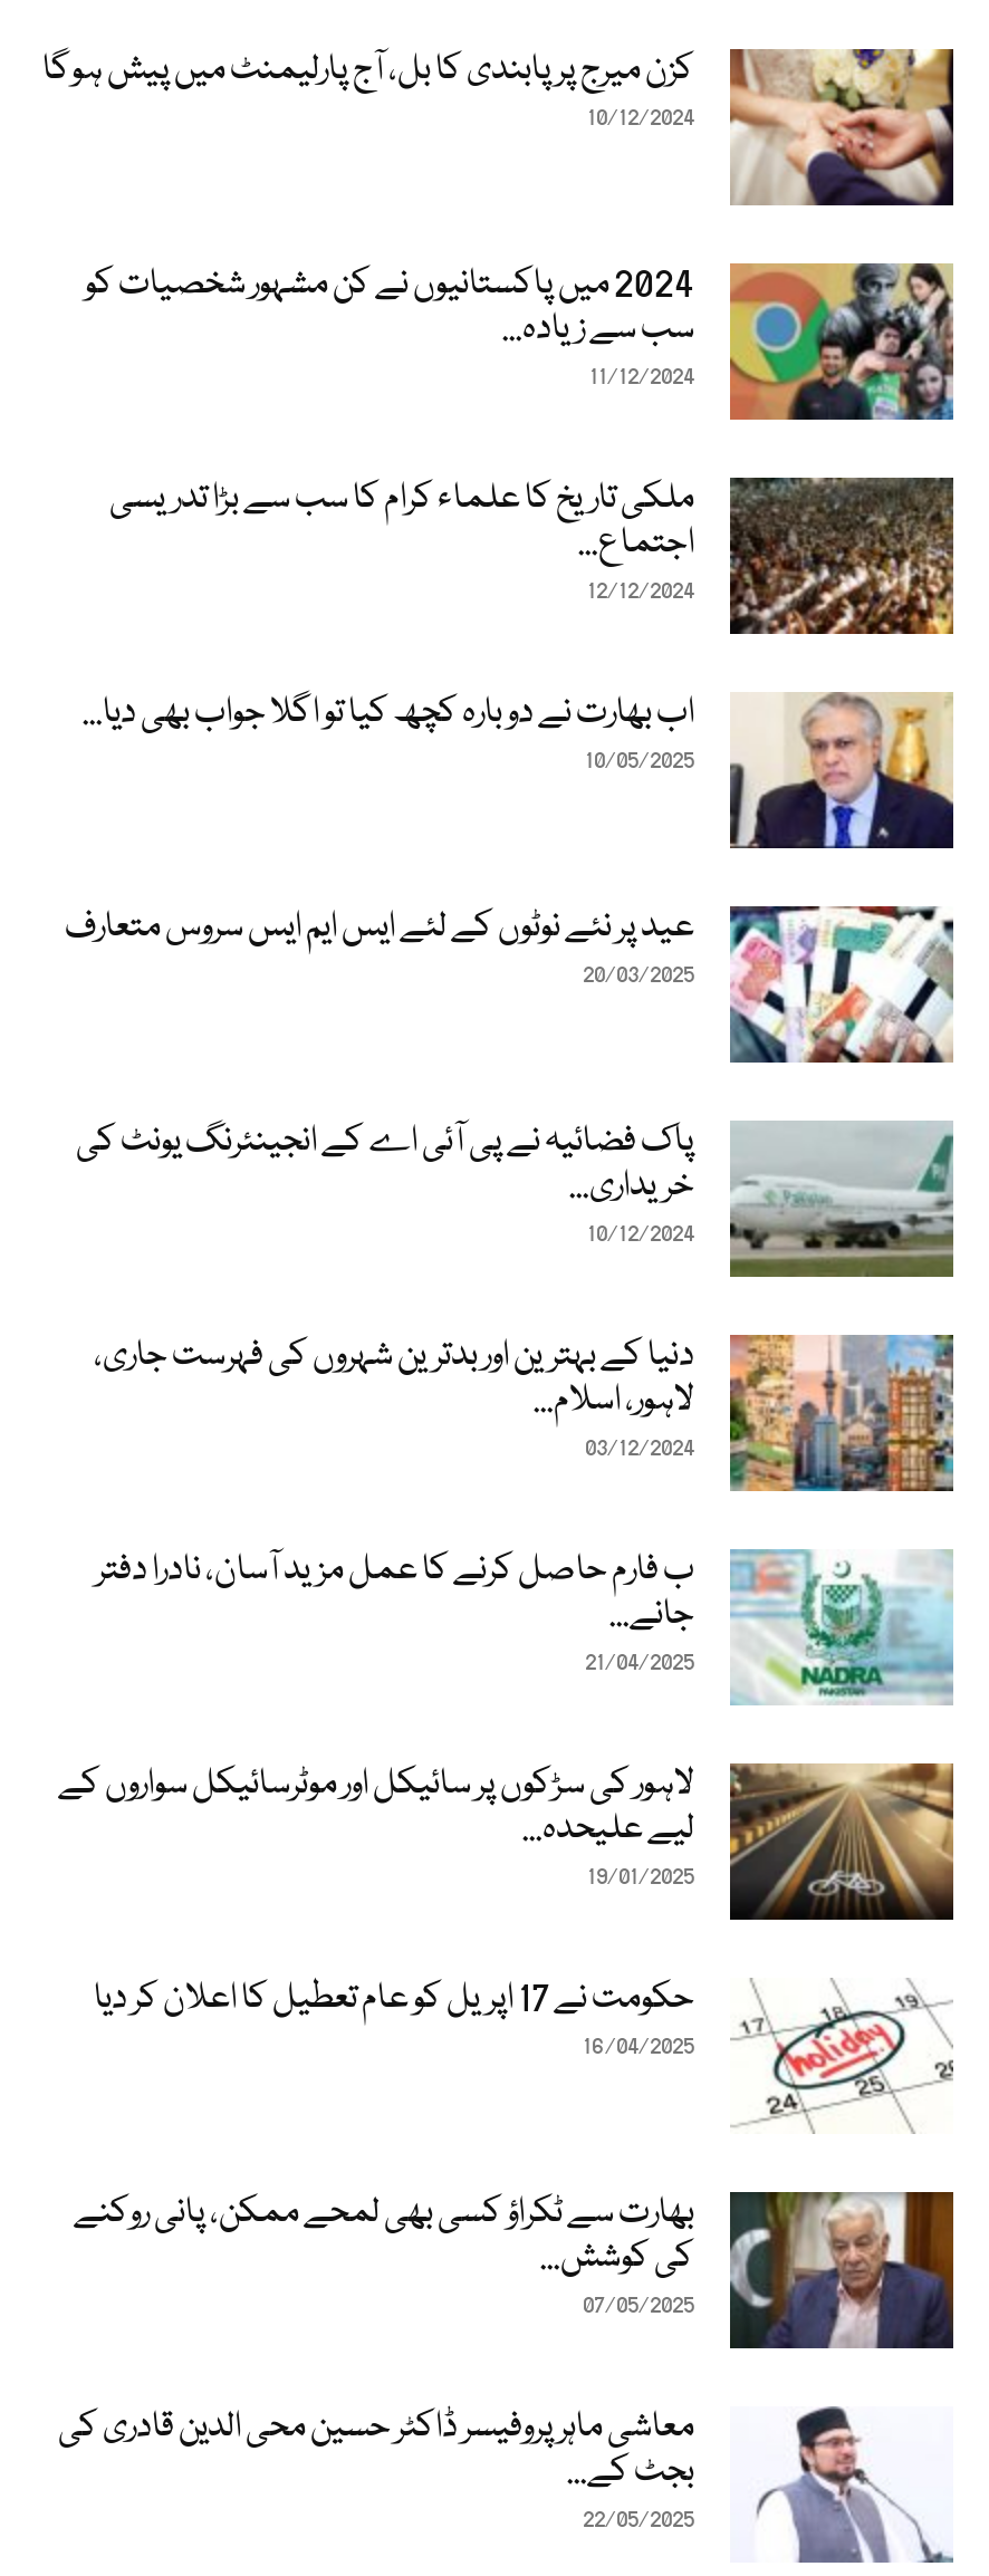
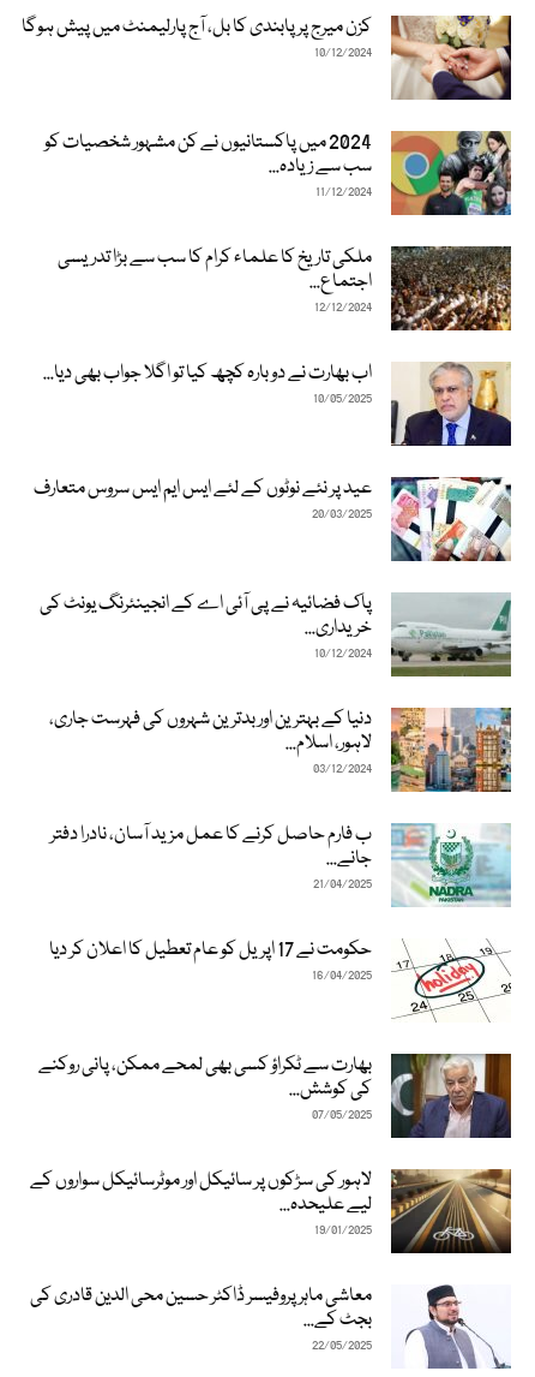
moved [58,1758,956,1922] -> [30,1166,512,1253]: [image] | لاہور کی سڑکوں پر سائیکل اور موٹرسائیکل سواروں کے | لیے علیحدہ... | 19/01/2025
moved [74,1987,956,2321] -> [38,943,512,1123]: [image] | 16/04/2025 | بھارت سے ٹکراؤ کسی بھی لمحے ممکن، پانی روکنے | کی کوشش... | 07/05/2025

